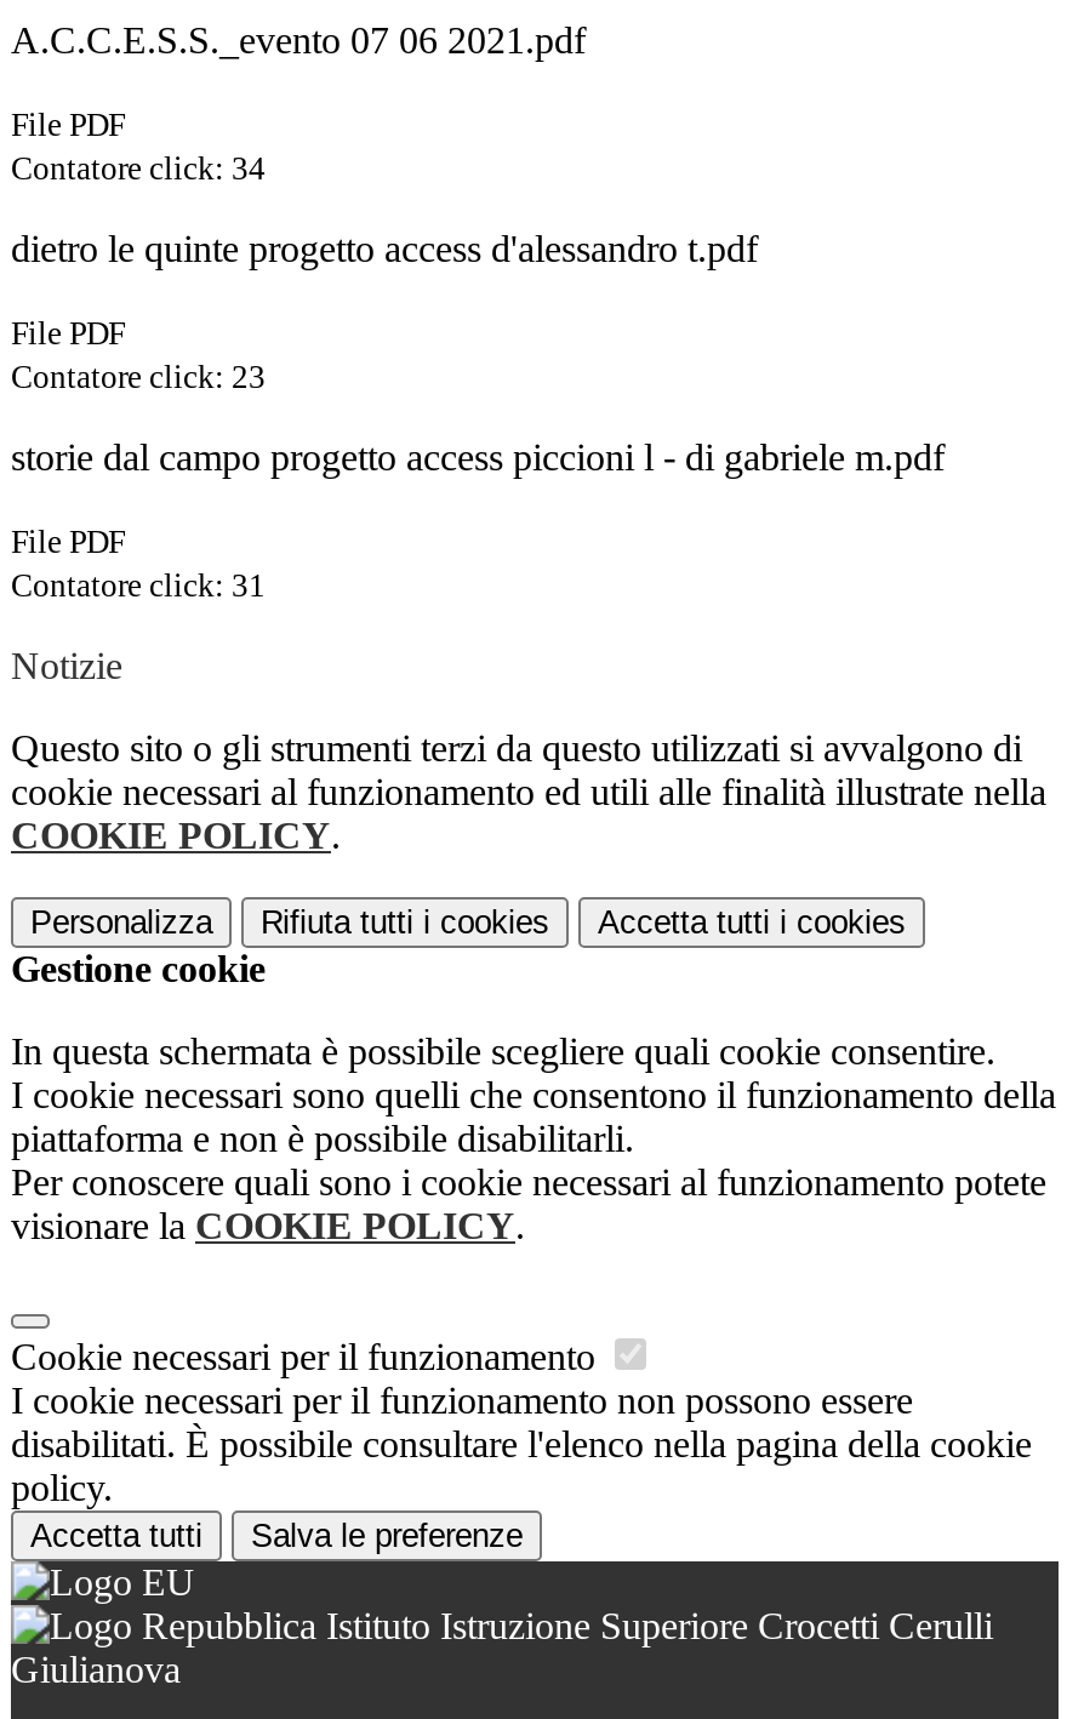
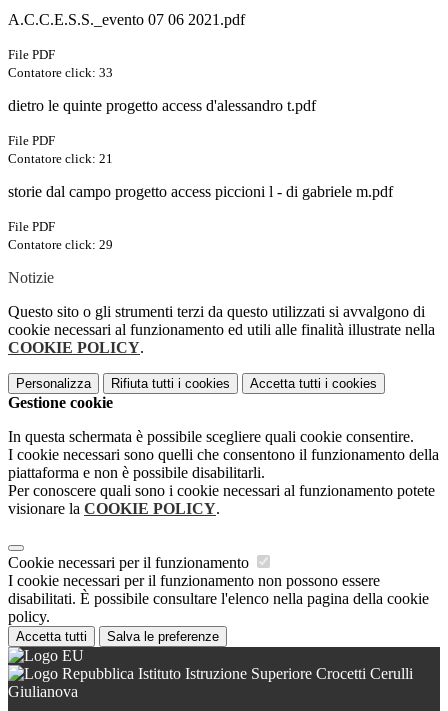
[11,151,266,187] Contatore click: 34 -> [8,65,113,80] Contatore click: 33
[11,359,266,395] Contatore click: 23 -> [8,151,113,166] Contatore click: 21
[11,568,266,604] Contatore click: 31 -> [8,237,113,252] Contatore click: 29

